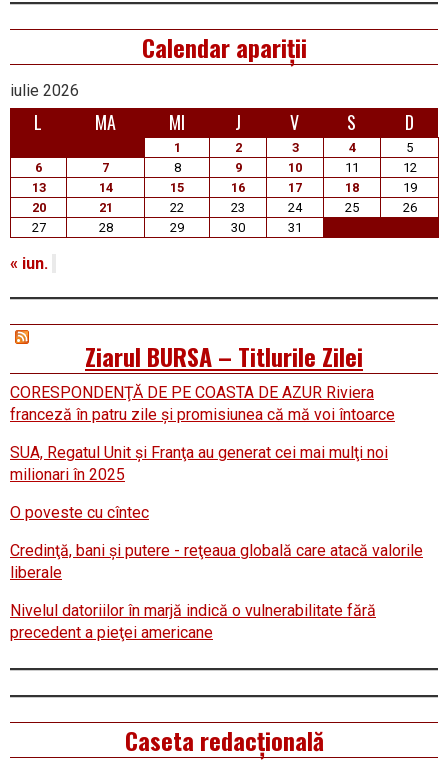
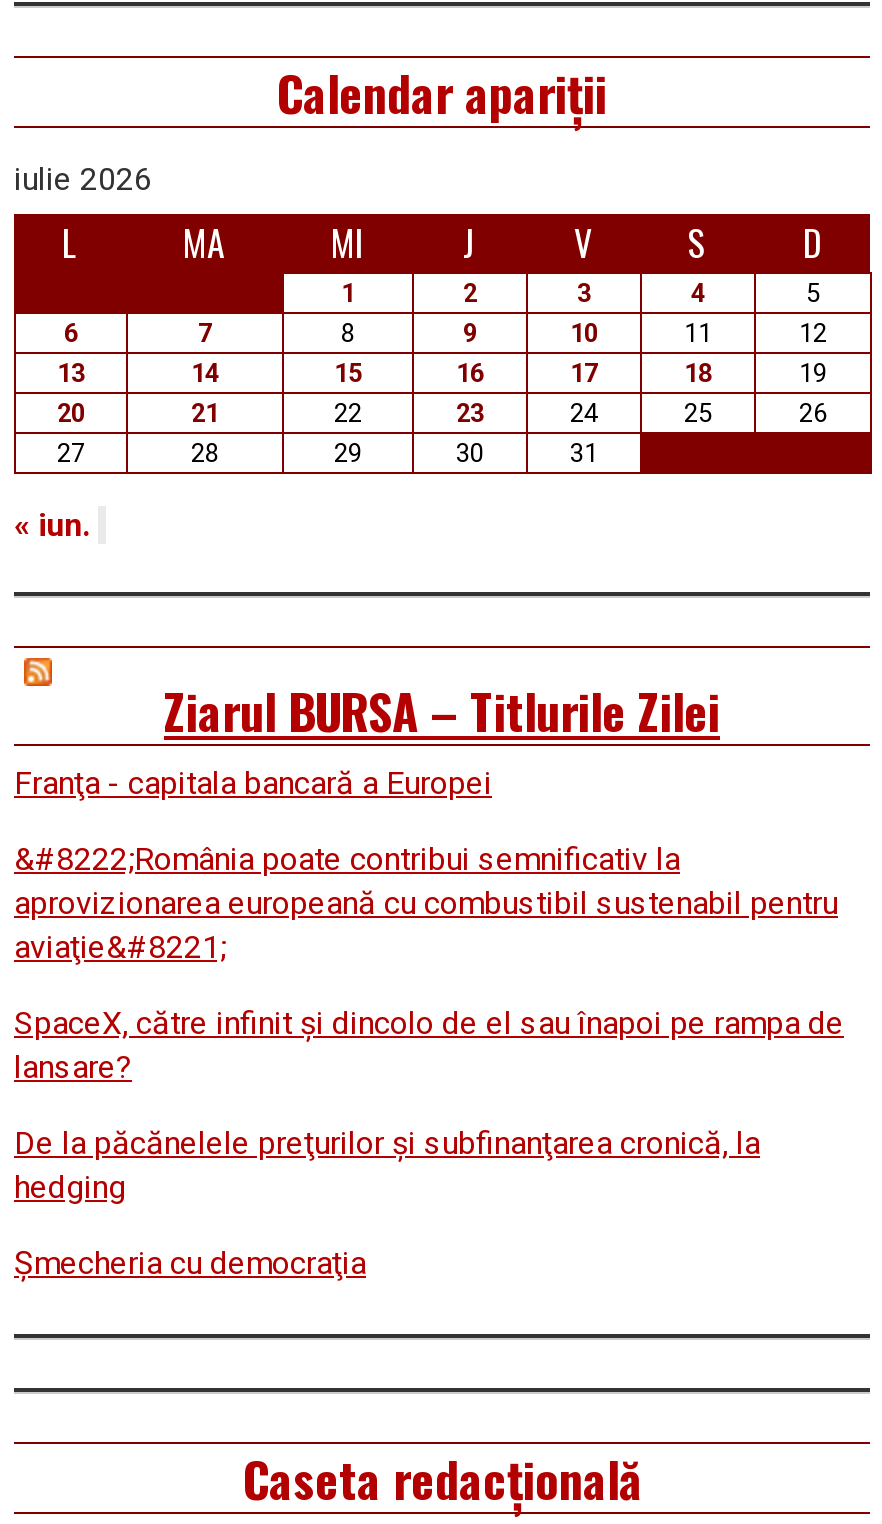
[10,383,395,424] CORESPONDENŢĂ DE PE COASTA DE AZUR Riviera | franceză în patru zile şi promisiunea că mă voi întoarce -> [14,763,492,801] Franţa - capitala bancară a Europei
[10,443,388,484] SUA, Regatul Unit şi Franţa au generat cei mai mulţi noi | milionari în 2025 -> [14,839,838,965] &#8222;România poate contribui semnificativ la | aprovizionarea europeană cu combustibil sustenabil pentru | aviaţie&#8221;
[10,503,149,522] O poveste cu cîntec -> [14,1003,844,1085] SpaceX, către infinit şi dincolo de el sau înapoi pe rampa de | lansare?
[10,541,423,582] Credinţă, bani şi putere - reţeaua globală care atacă valorile | liberale -> [14,1123,760,1205] De la păcănelele preţurilor şi subfinanţarea cronică, la | hedging
[10,601,376,642] Nivelul datoriilor în marjă indică o vulnerabilitate fără | precedent a pieţei americane -> [14,1243,366,1281] Şmecheria cu democraţia

